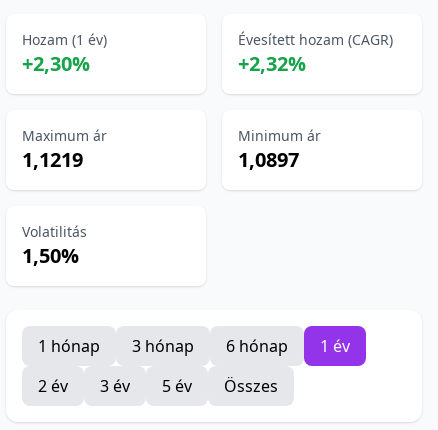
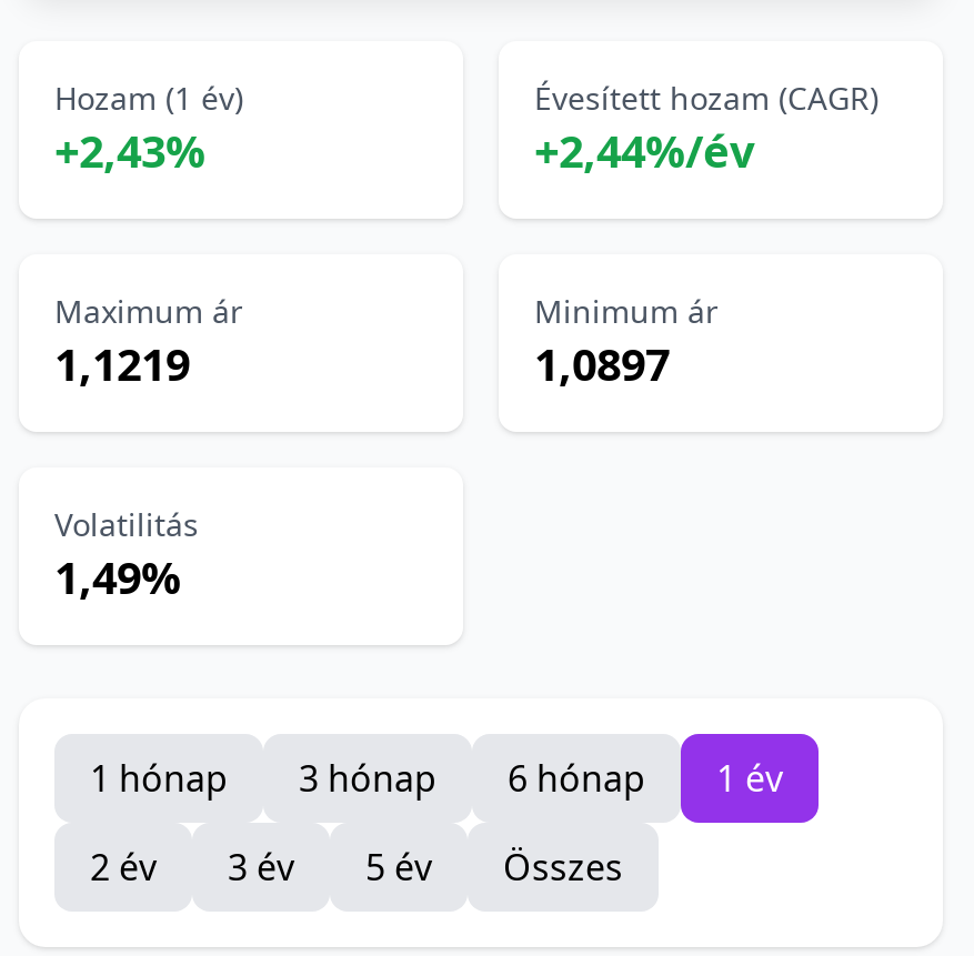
[22,50,90,77] +2,30% -> [54,121,205,181] +2,43%
[238,50,306,77] +2,32% -> [534,121,754,181] +2,44%/év
[22,242,79,269] 1,50% -> [54,547,181,607] 1,49%

